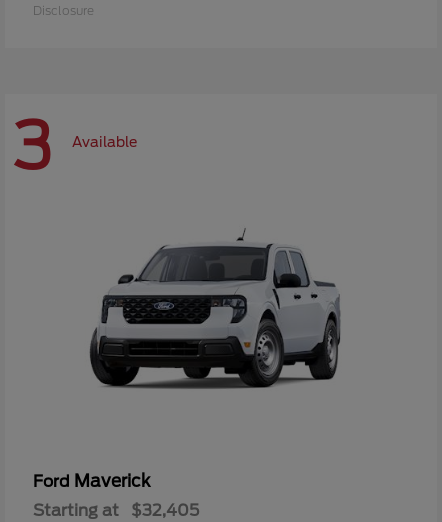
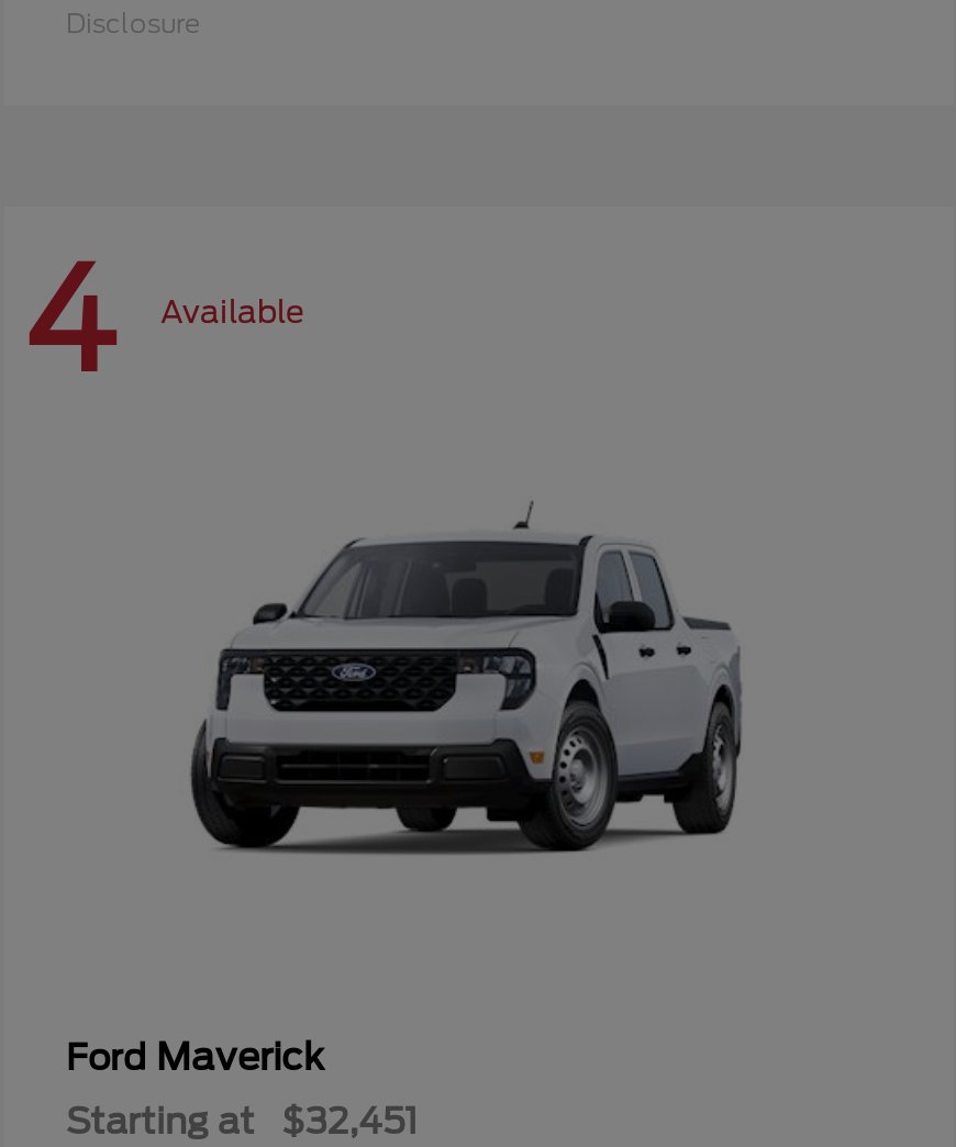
[13,108,137,184] 3 Available -> [22,238,303,405] 4 Available
[33,501,199,520] Starting at $32,405 -> [66,1100,418,1142] Starting at $32,451

